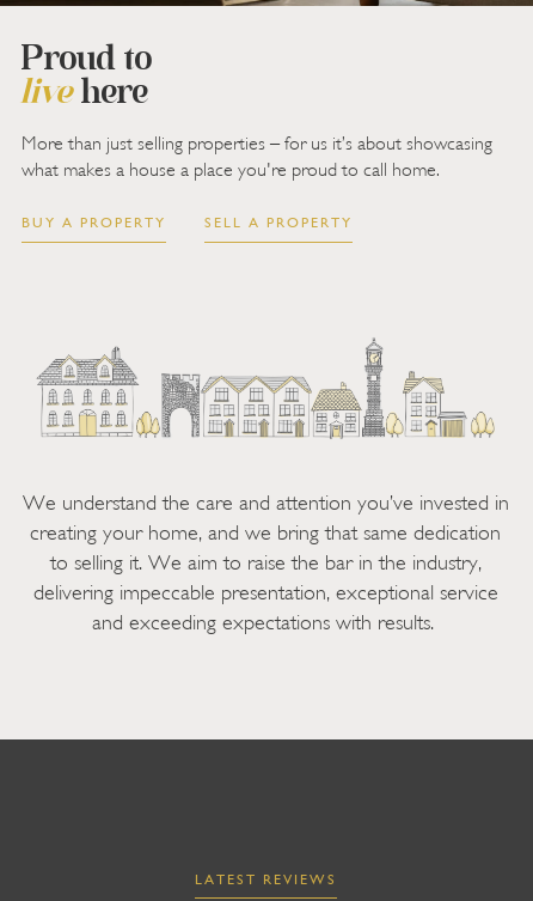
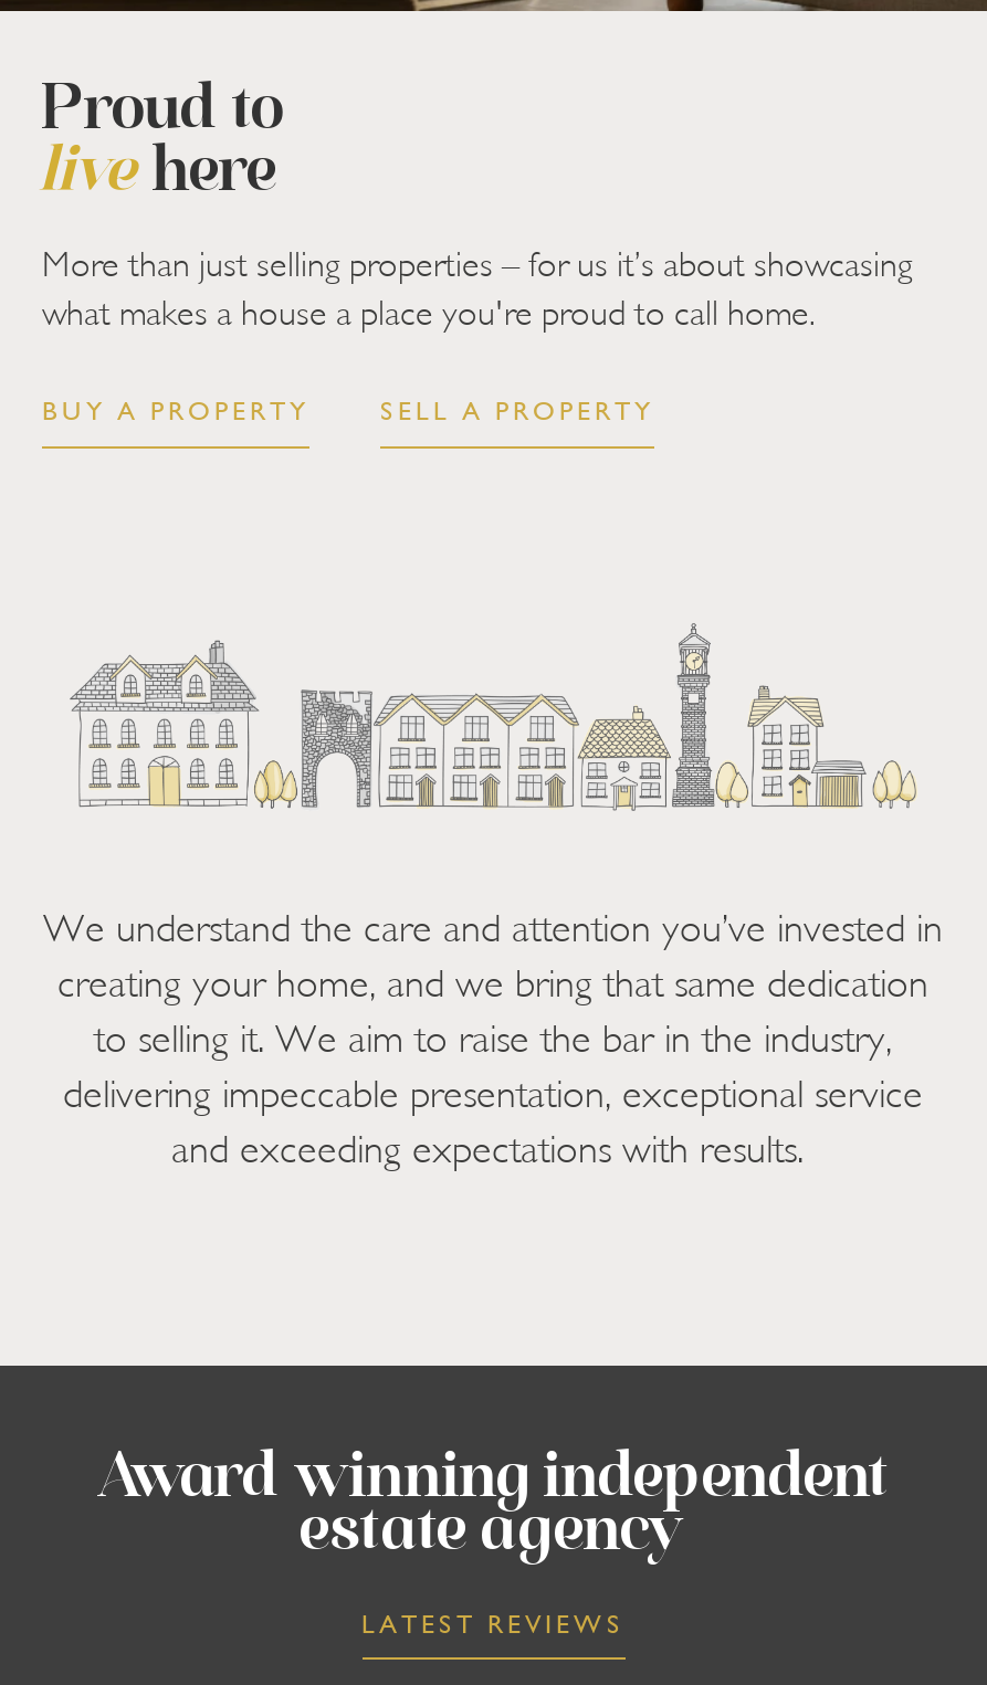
none -> [97,1437,889,1572] Award winning independent | estate agency

